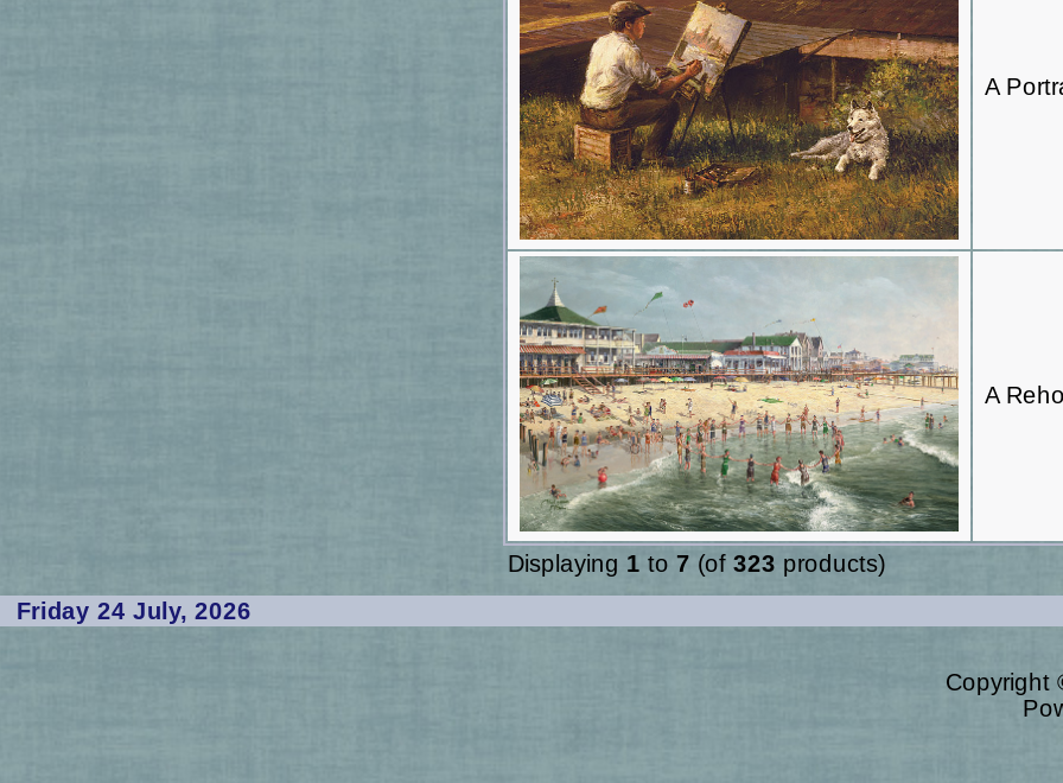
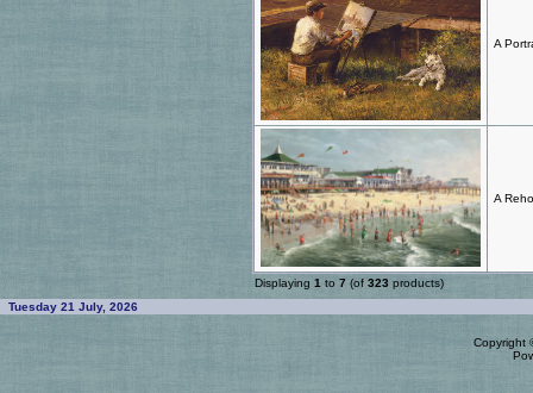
[2,598,266,624] Friday 24 July, 2026 -> [1,300,145,313] Tuesday 21 July, 2026

